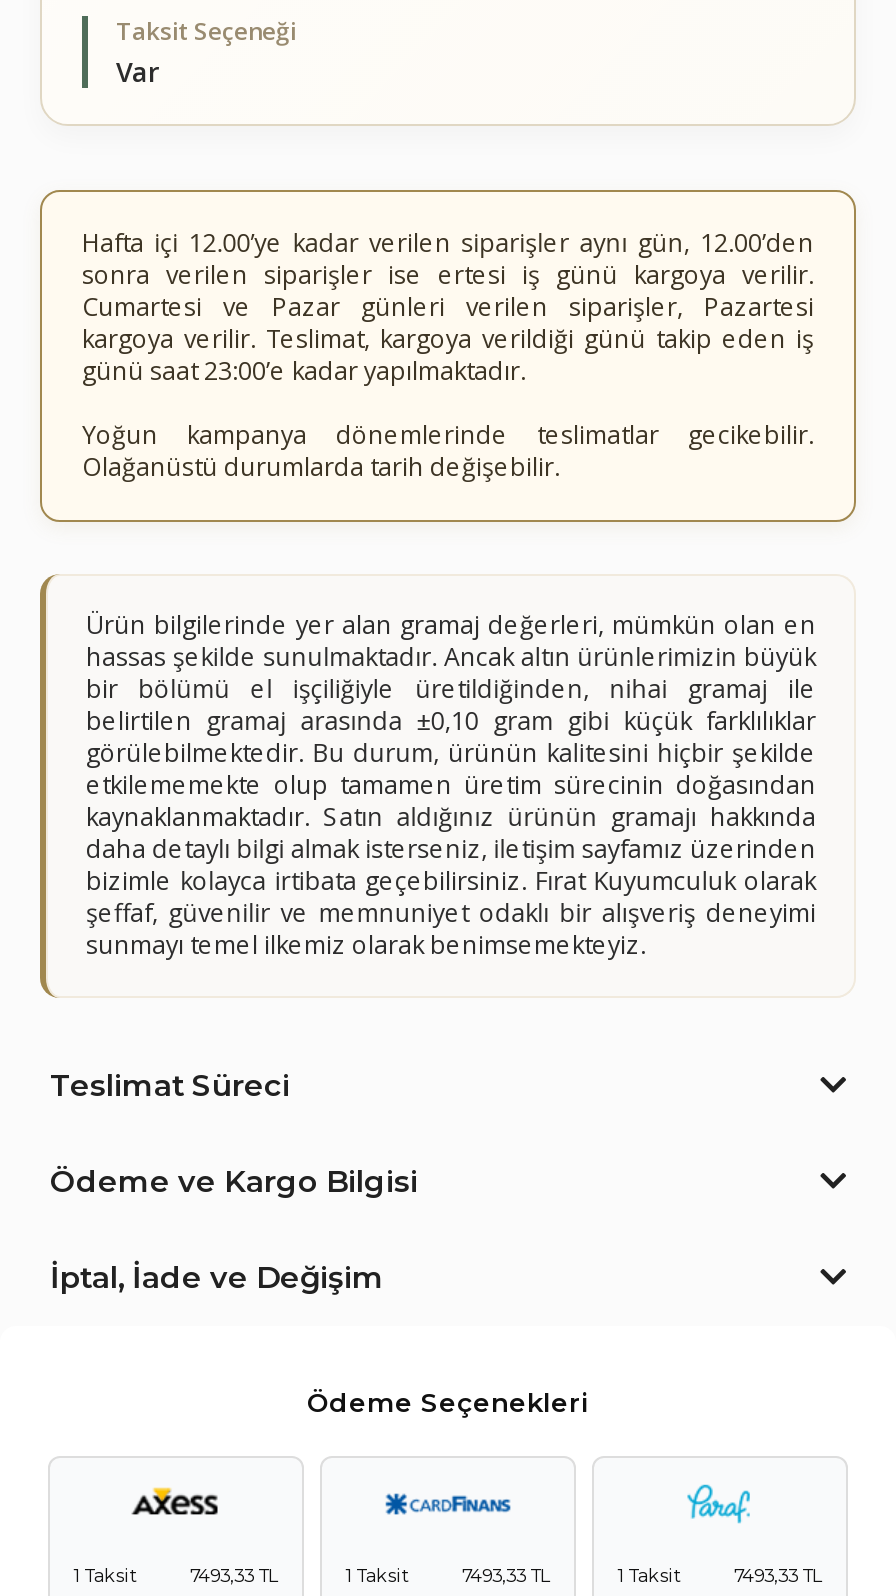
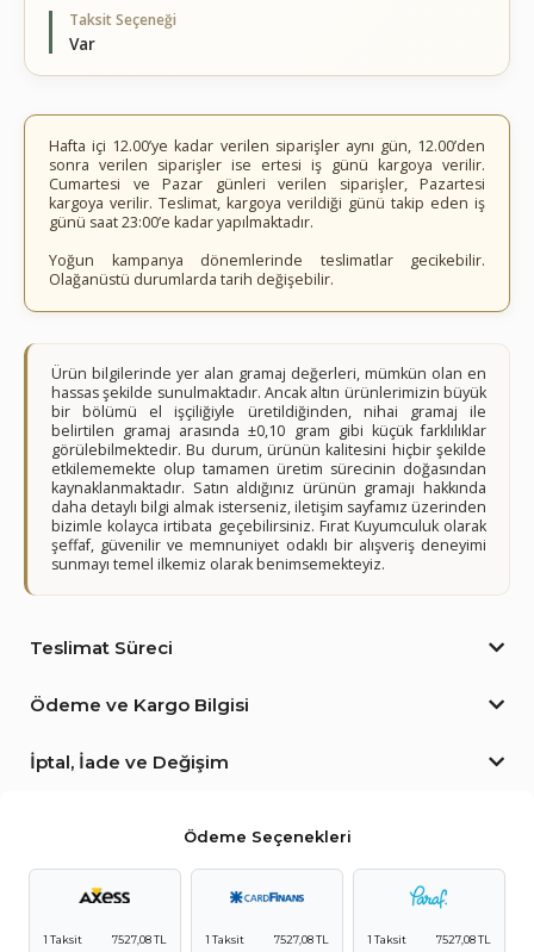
[190,1564,278,1586] 7493,33 TL -> [112,933,166,946] 7527,08 TL
[462,1564,550,1586] 7493,33 TL -> [274,933,328,946] 7527,08 TL
[734,1564,822,1586] 7493,33 TL -> [436,933,490,946] 7527,08 TL

